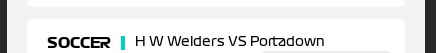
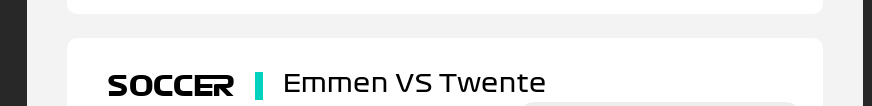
[135,36,325,48] H W Welders VS Portadown -> [283,72,547,96] Emmen VS Twente

